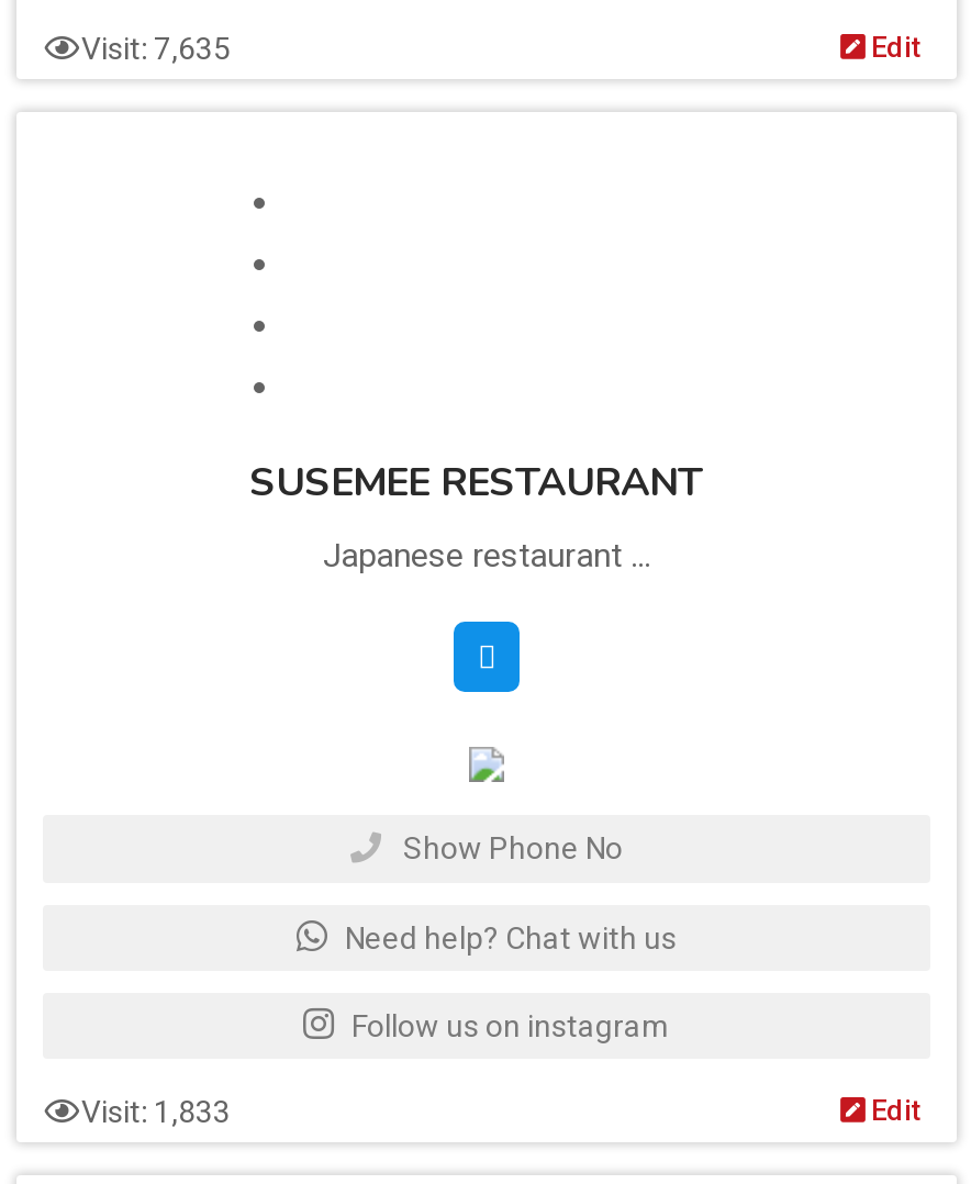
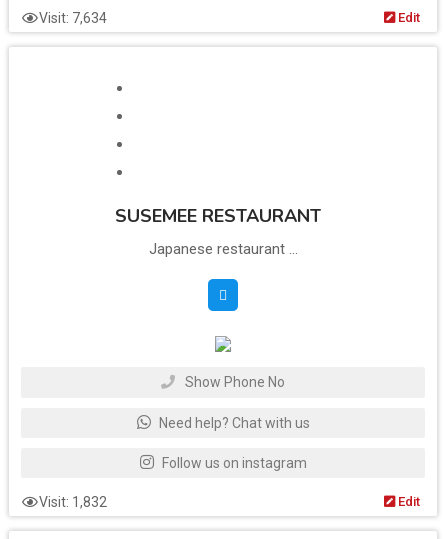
[81,30,231,65] Visit: 7,635 -> [38,9,106,25] Visit: 7,634
[81,1093,231,1128] Visit: 1,833 -> [38,493,106,509] Visit: 1,832

